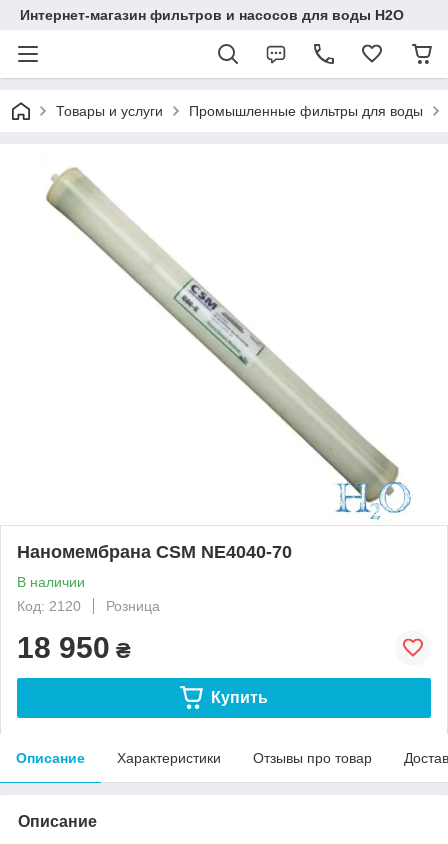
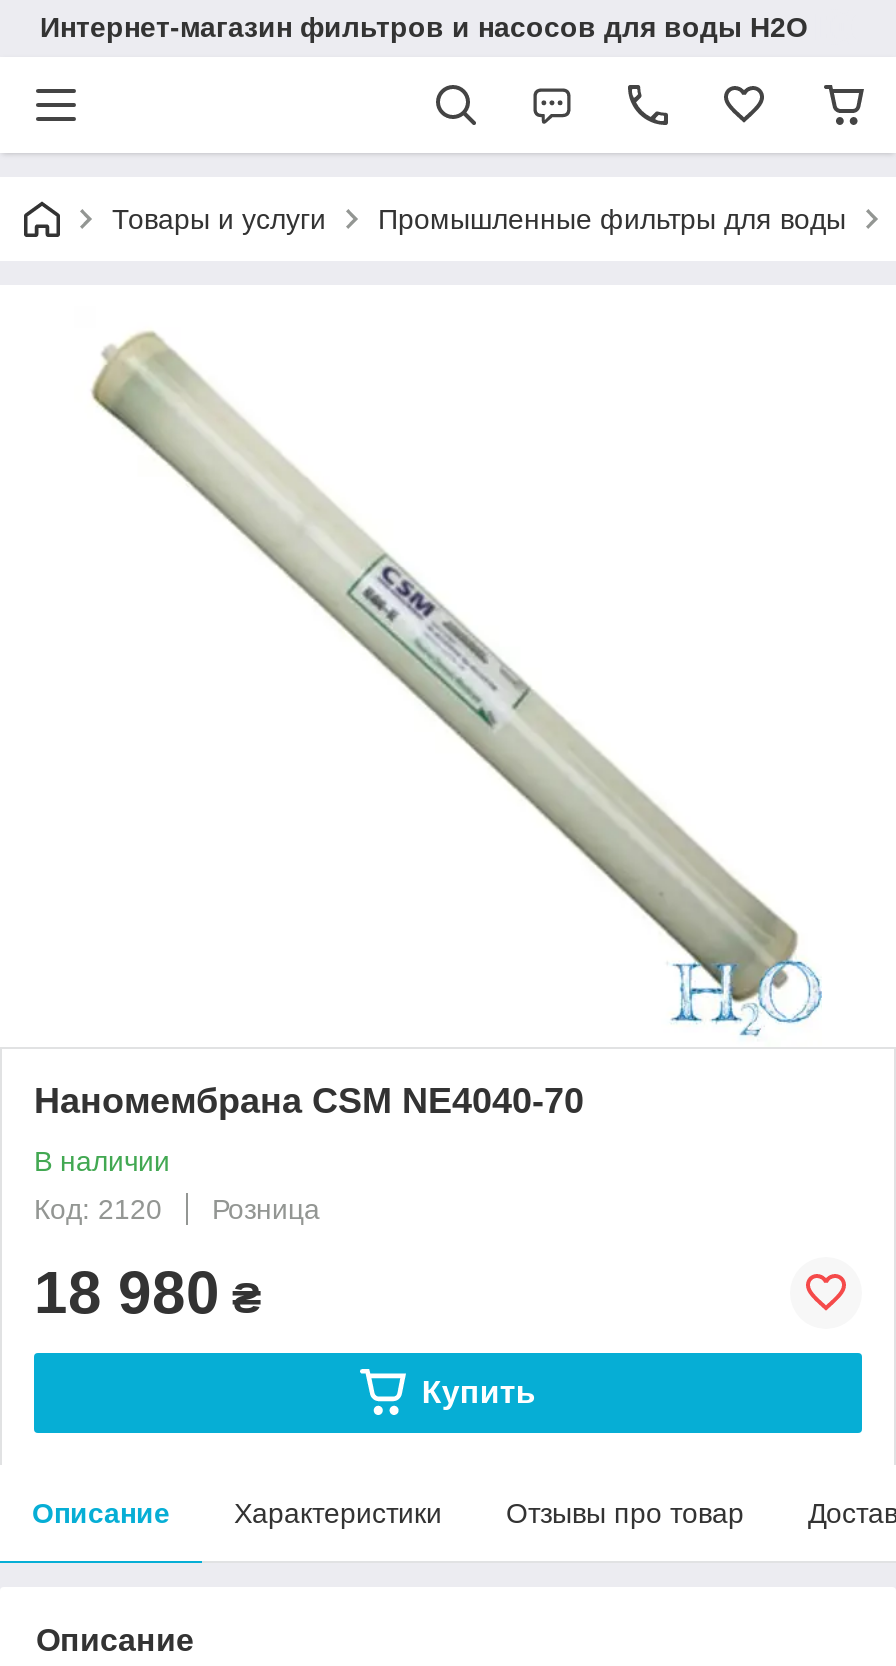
[17,631,131,664] 18 950 ₴ -> [34,1259,262,1325] 18 980 ₴

